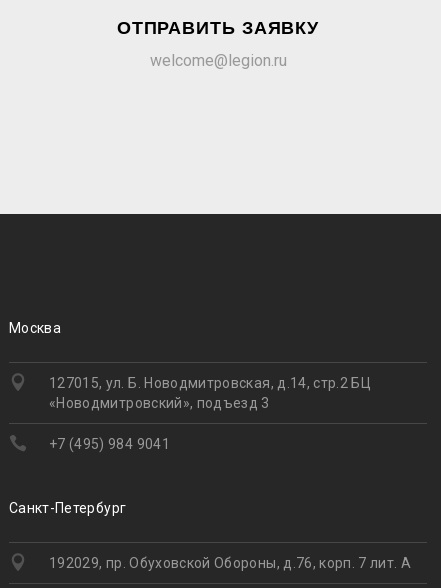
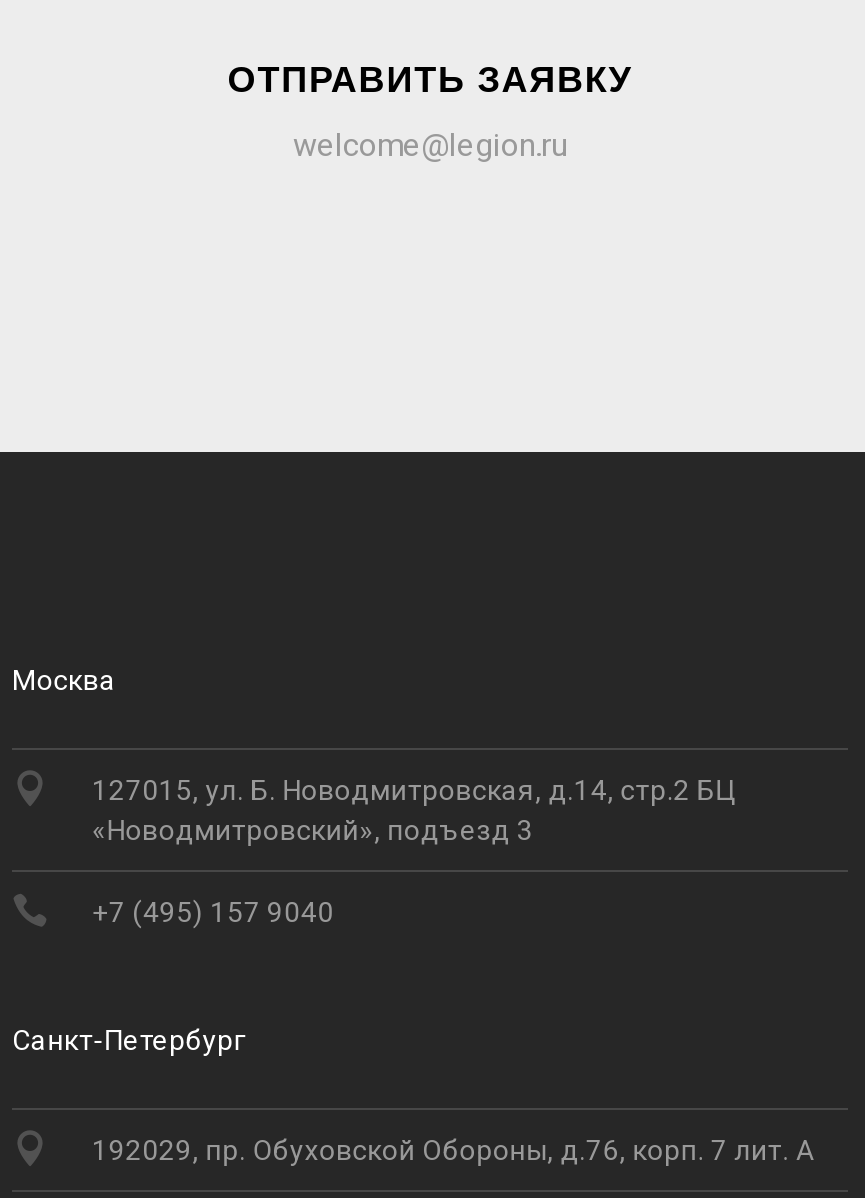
[49,436,170,452] +7 (495) 984 9041 -> [92,896,334,928] +7 (495) 157 9040

